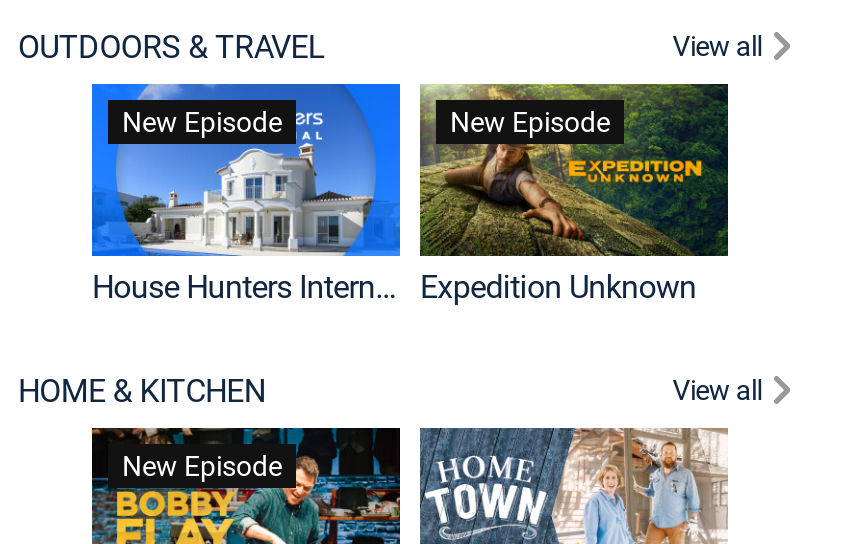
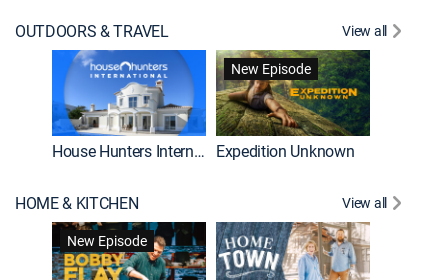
[122,101,282,139] New Episode -> none

